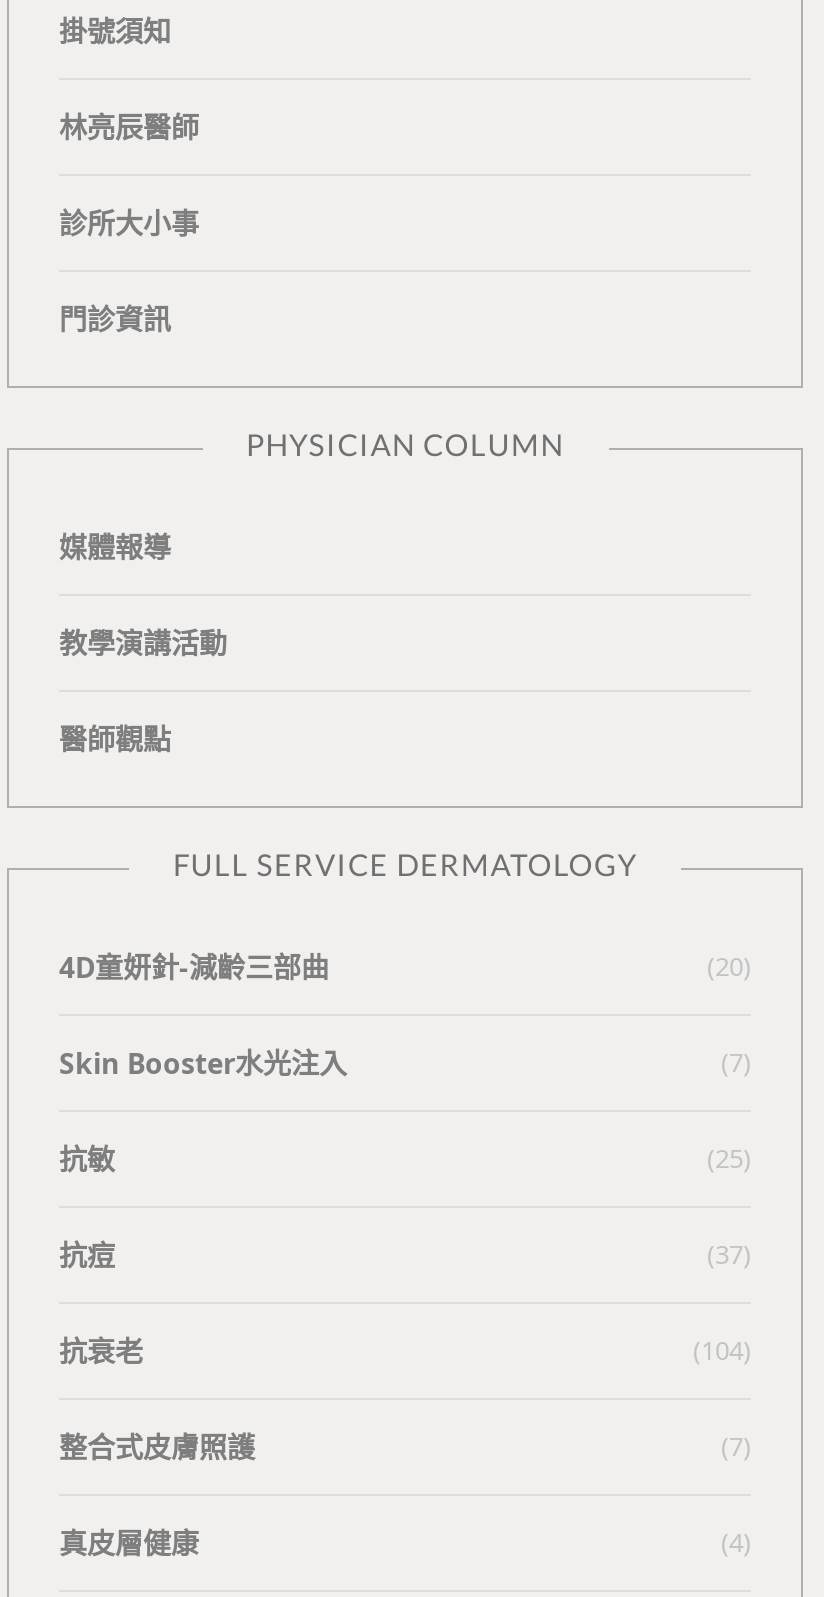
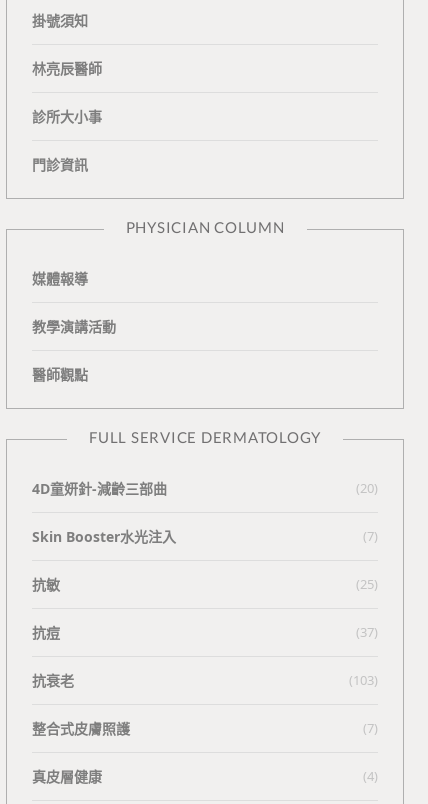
[693,1331,751,1367] (104) -> [349,670,378,688] (103)

